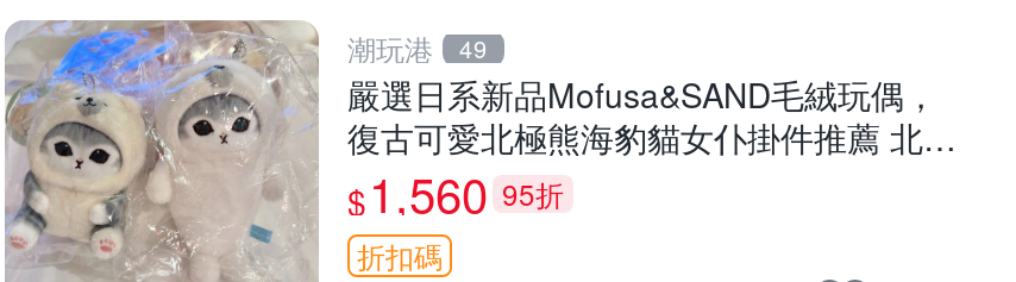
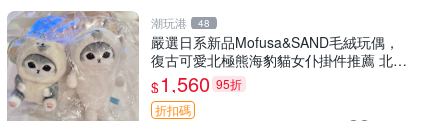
[347,28,488,68] 潮玩港 49 -> [151,14,210,31] 潮玩港 48

